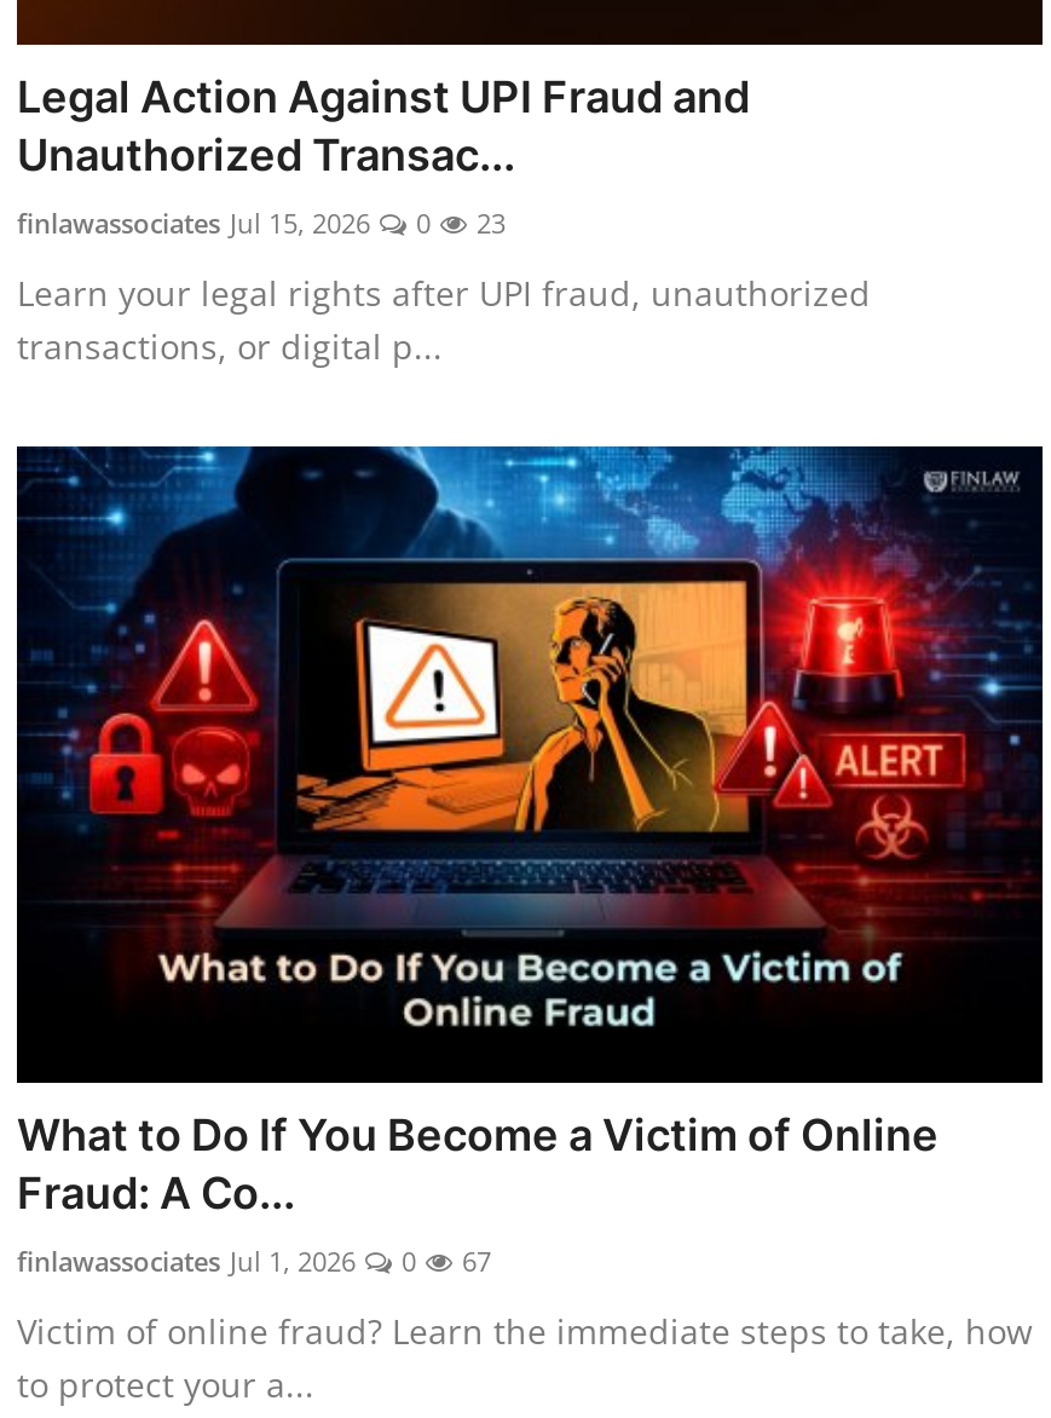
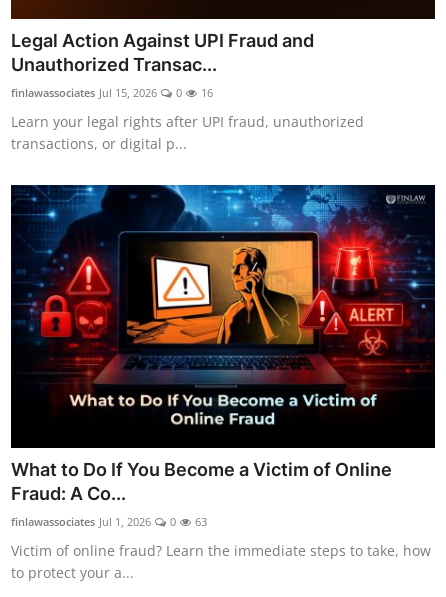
[17,205,506,241] finlawassociates Jul 15, 2026 0 23 -> [11,85,213,100] finlawassociates Jul 15, 2026 0 16
[17,1242,491,1278] finlawassociates Jul 1, 2026 0 67 -> [11,514,207,529] finlawassociates Jul 1, 2026 0 63

